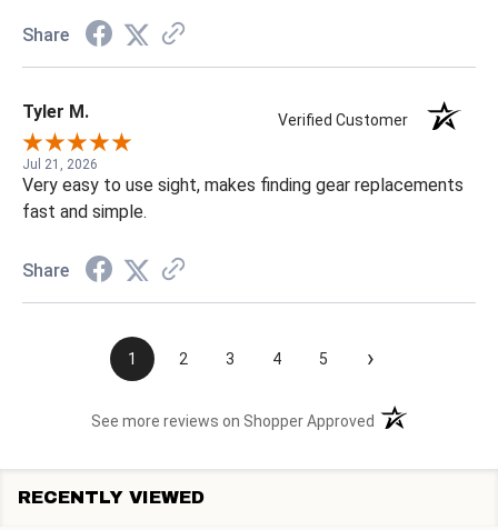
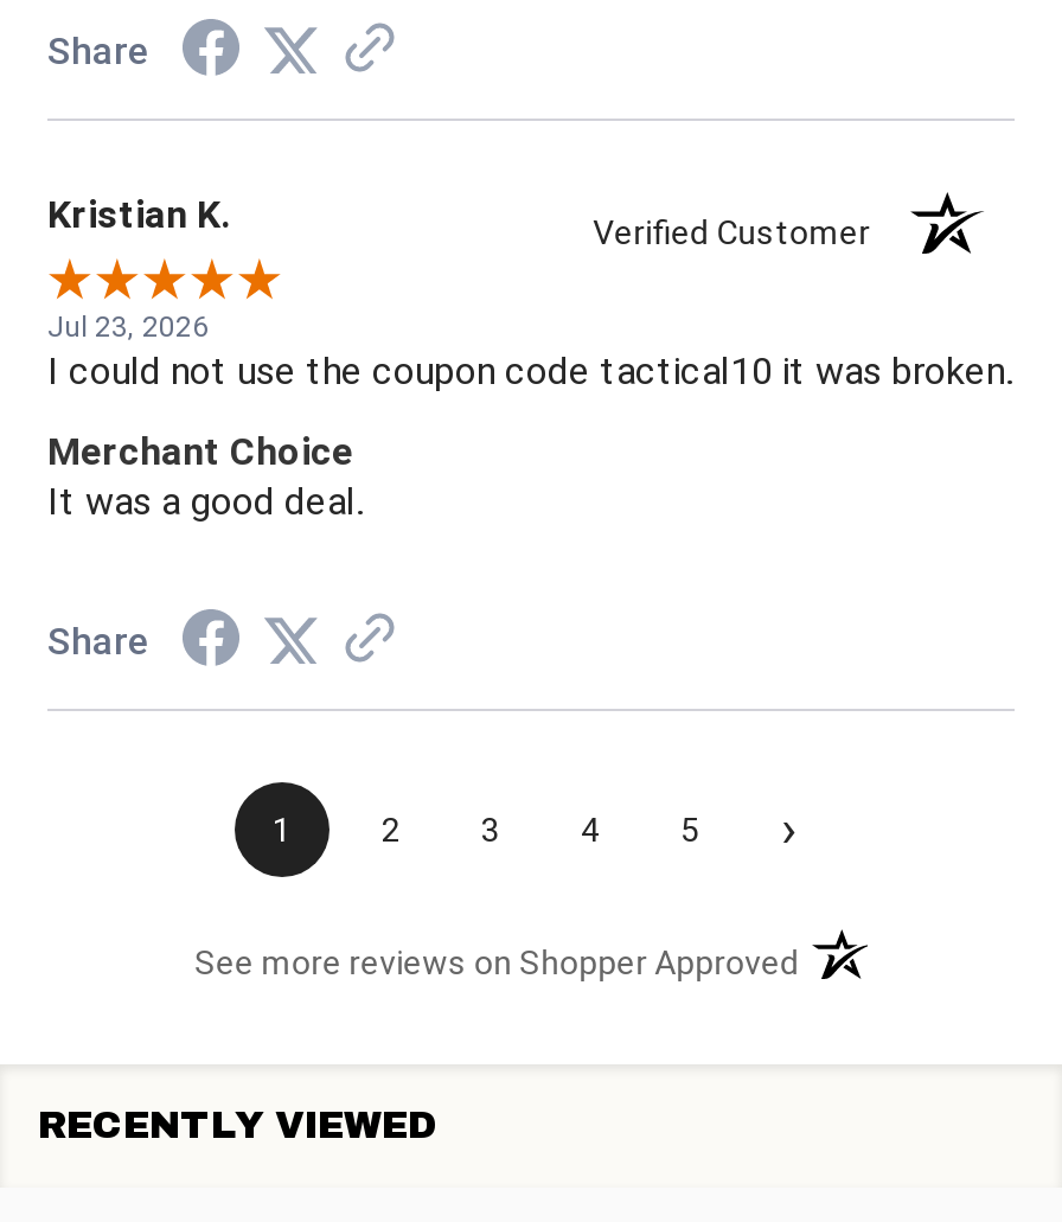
[22,101,89,122] Tyler M. -> [47,192,230,238] Kristian K.
[22,157,464,222] Jul 21, 2026 | Very easy to use sight, makes finding gear replacements | fast and simple. -> [47,311,1012,524] Jul 23, 2026 | I could not use the coupon code tactical10 it was broken. | Merchant Choice | It was a good deal.

